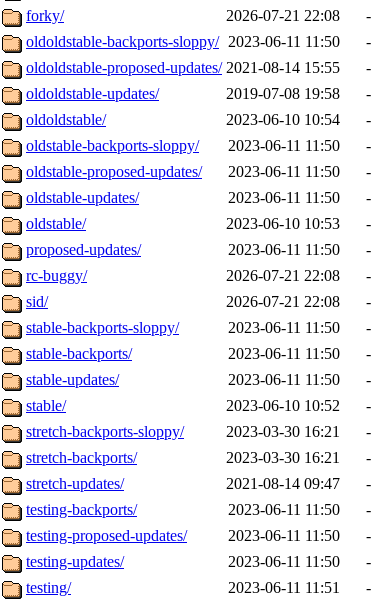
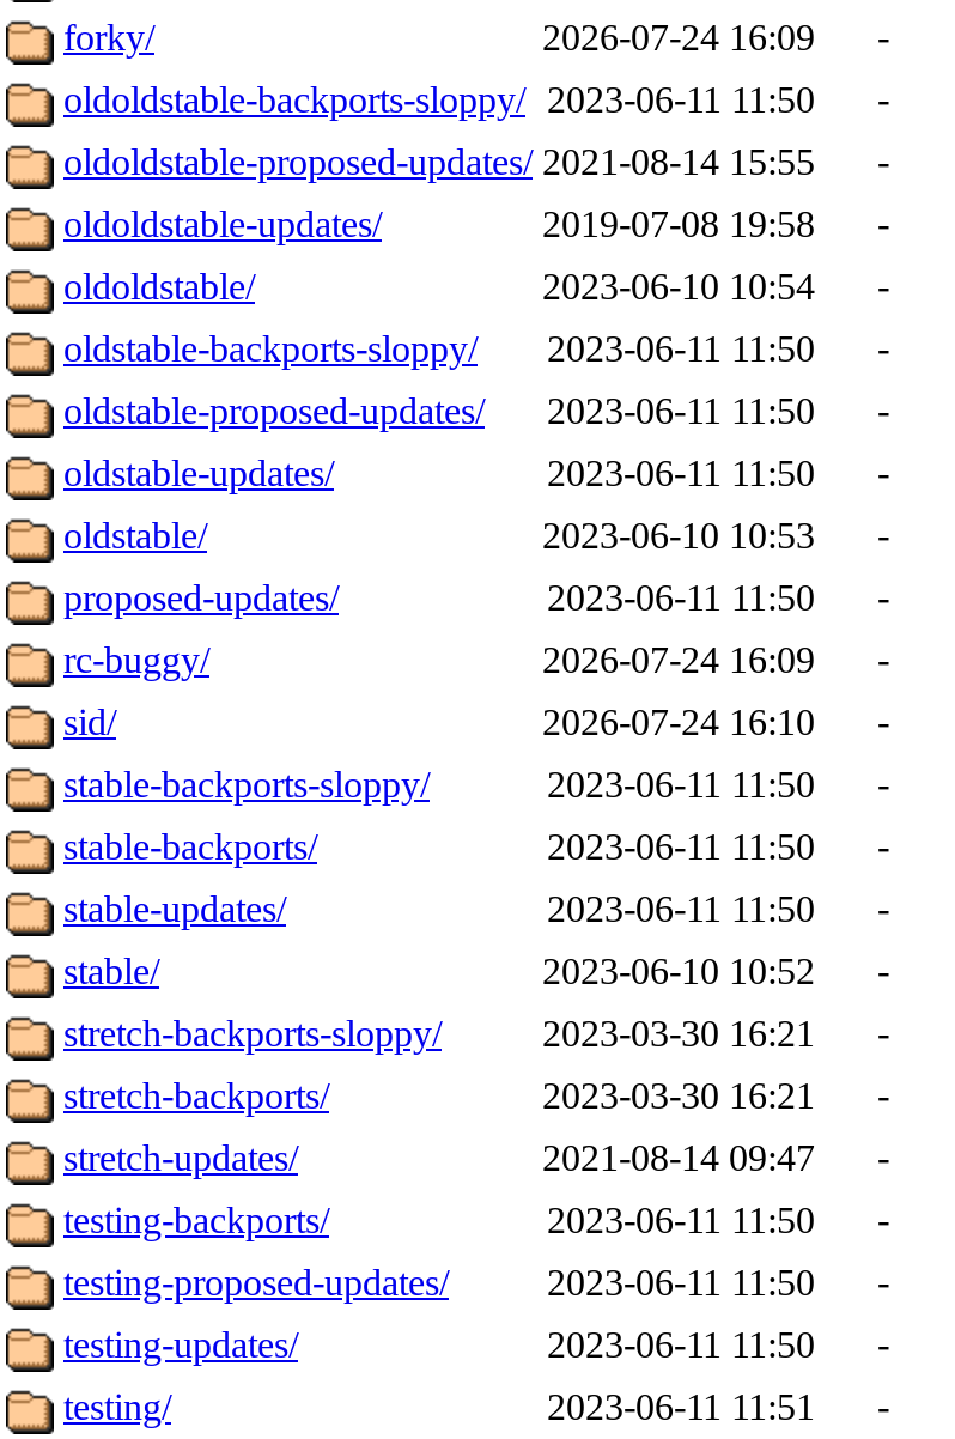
[226,7,340,24] 2026-07-21 22:08 -> [542,18,815,58] 2026-07-24 16:09
[226,267,340,284] 2026-07-21 22:08 -> [542,640,815,681] 2026-07-24 16:09
[226,293,340,310] 2026-07-21 22:08 -> [542,703,815,743] 2026-07-24 16:10

